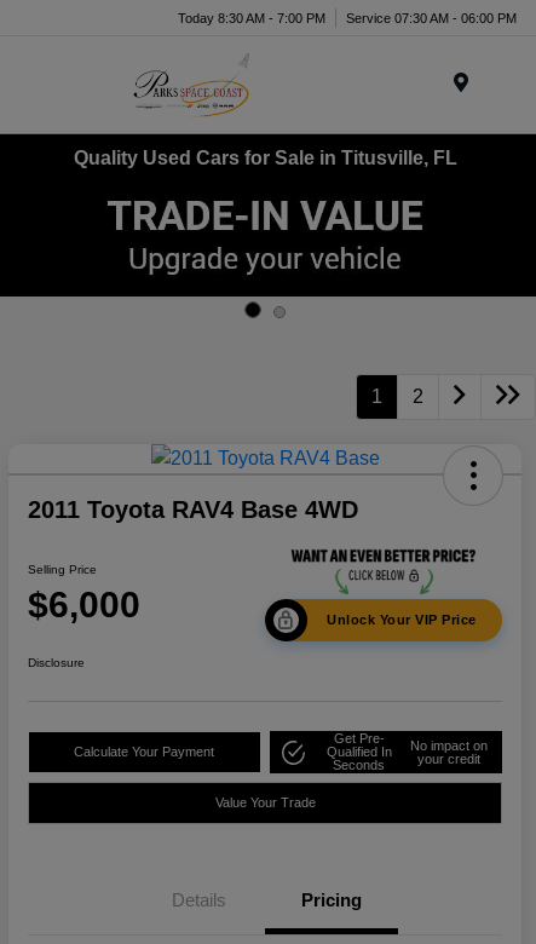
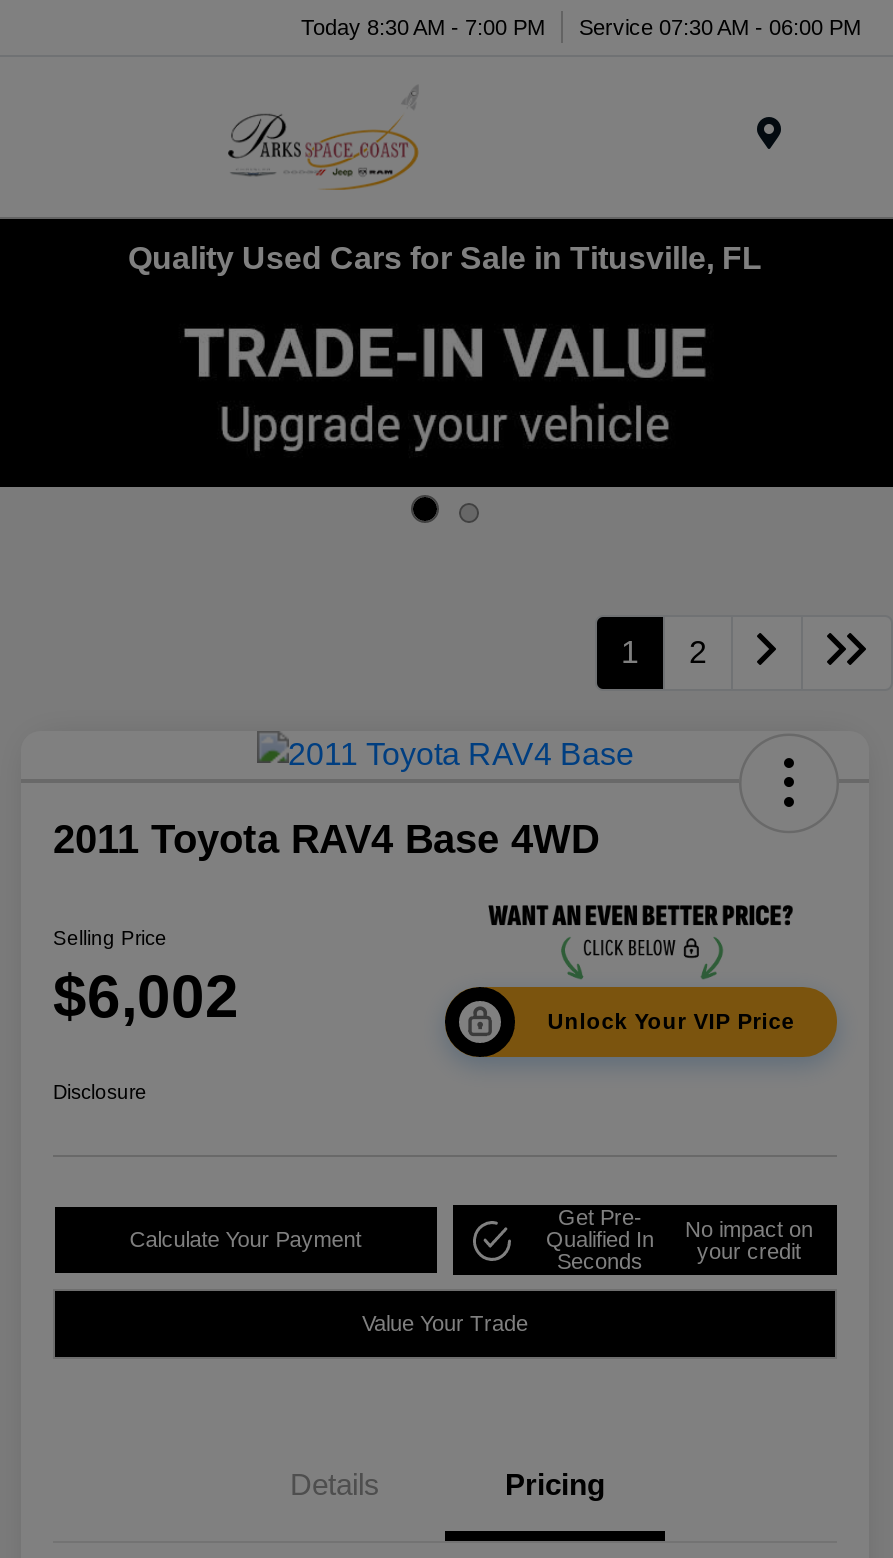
[28,584,140,624] $6,000 -> [53,962,239,1028] $6,002

